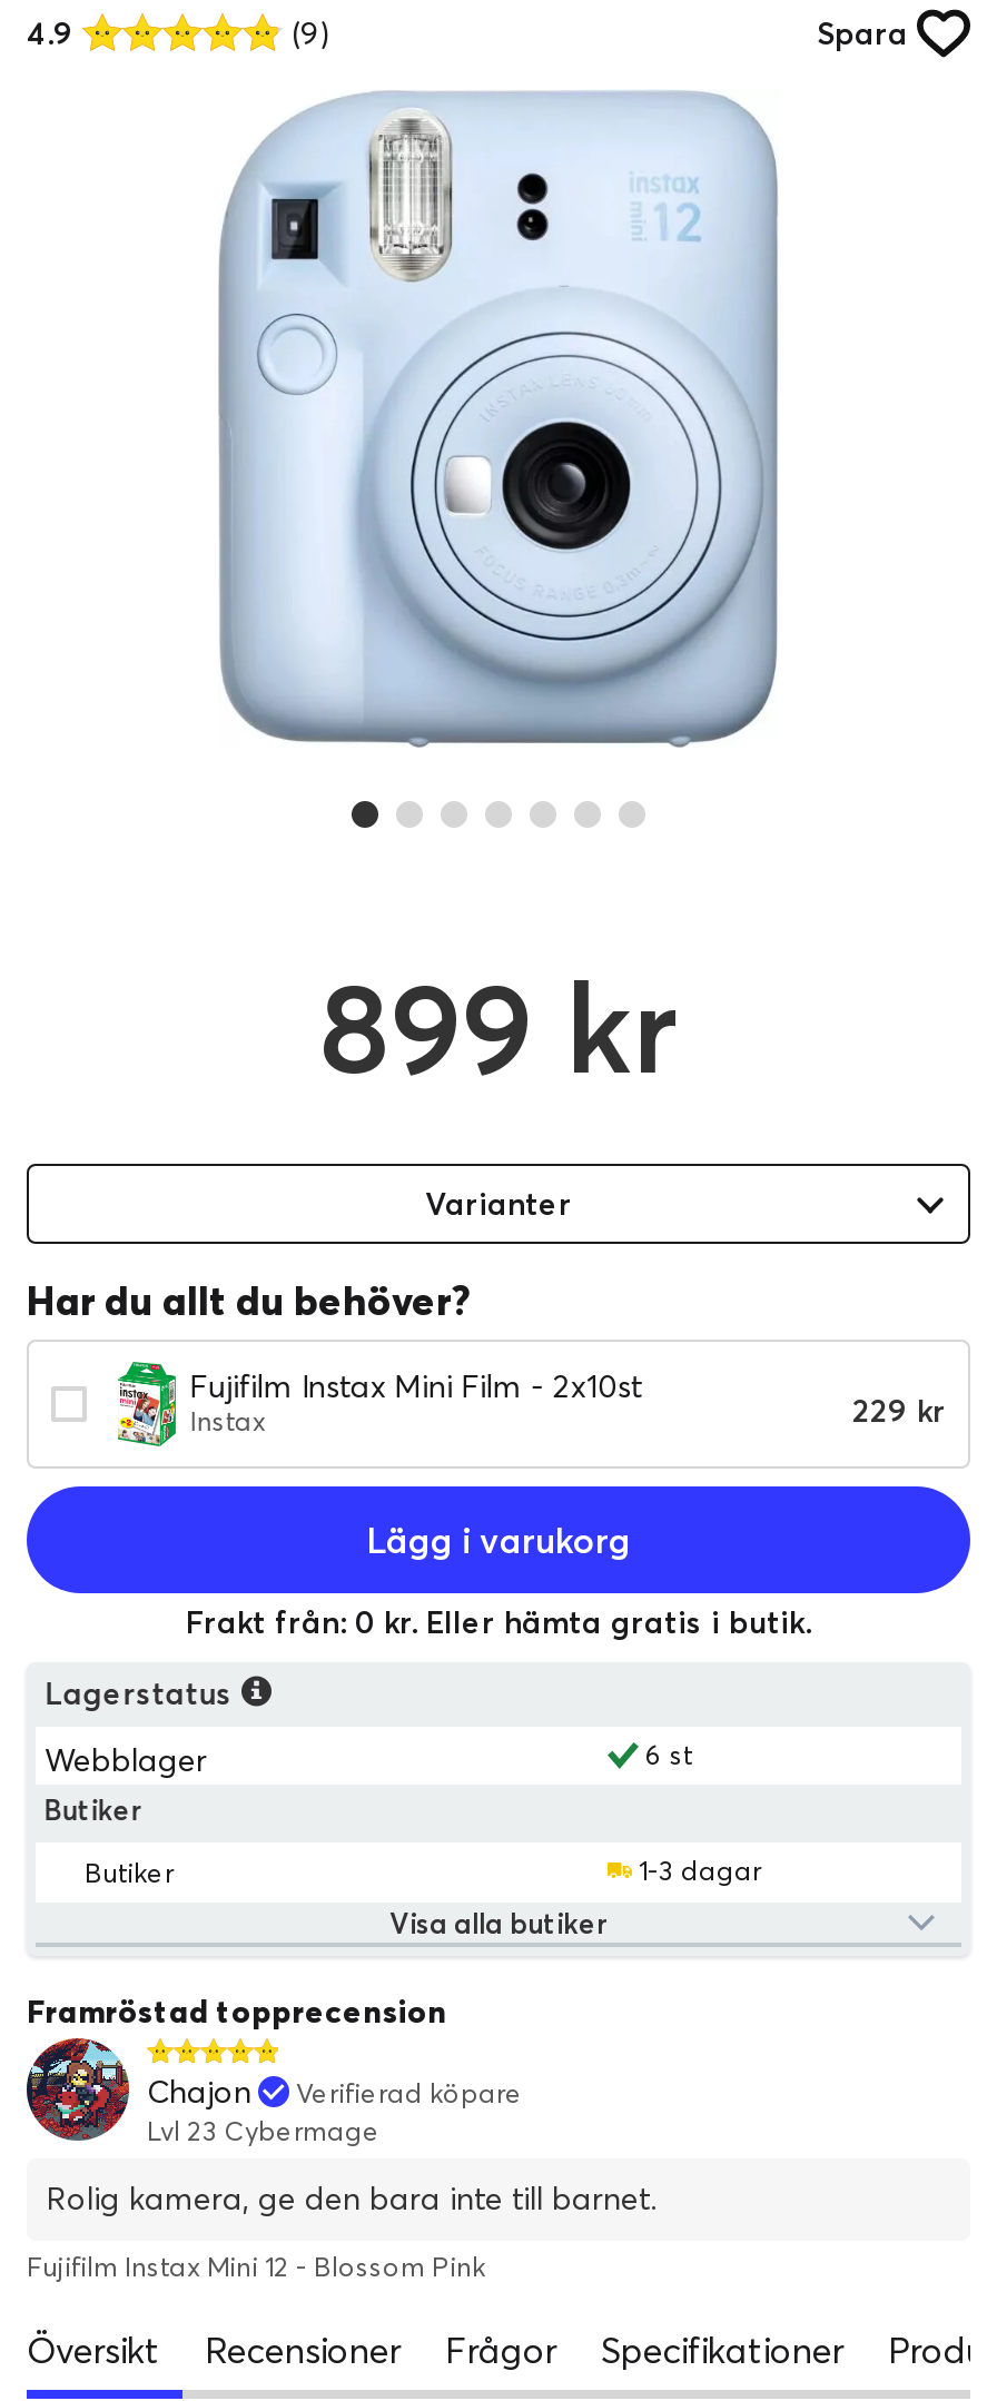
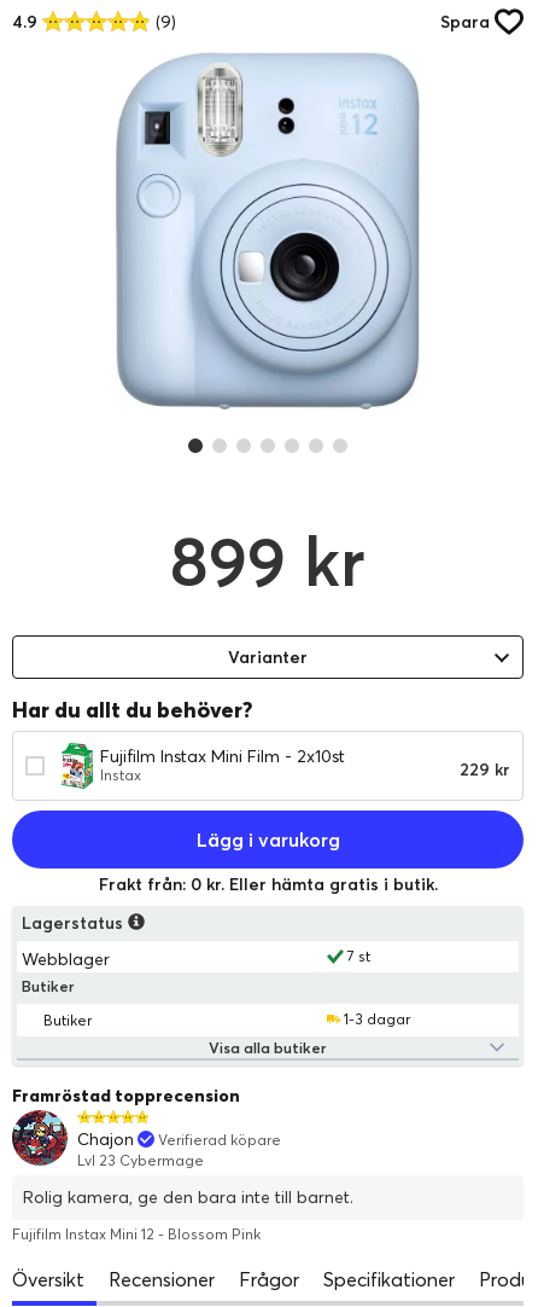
[645,1737,692,1770] 6 st -> [347,947,370,965] 7 st

